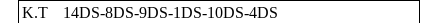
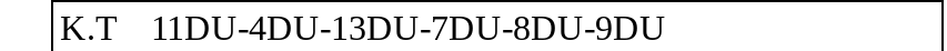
[63,3,278,20] 14DS-8DS-9DS-1DS-10DS-4DS -> [151,8,666,45] 11DU-4DU-13DU-7DU-8DU-9DU

